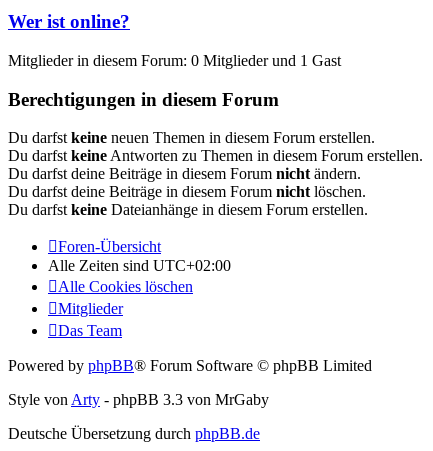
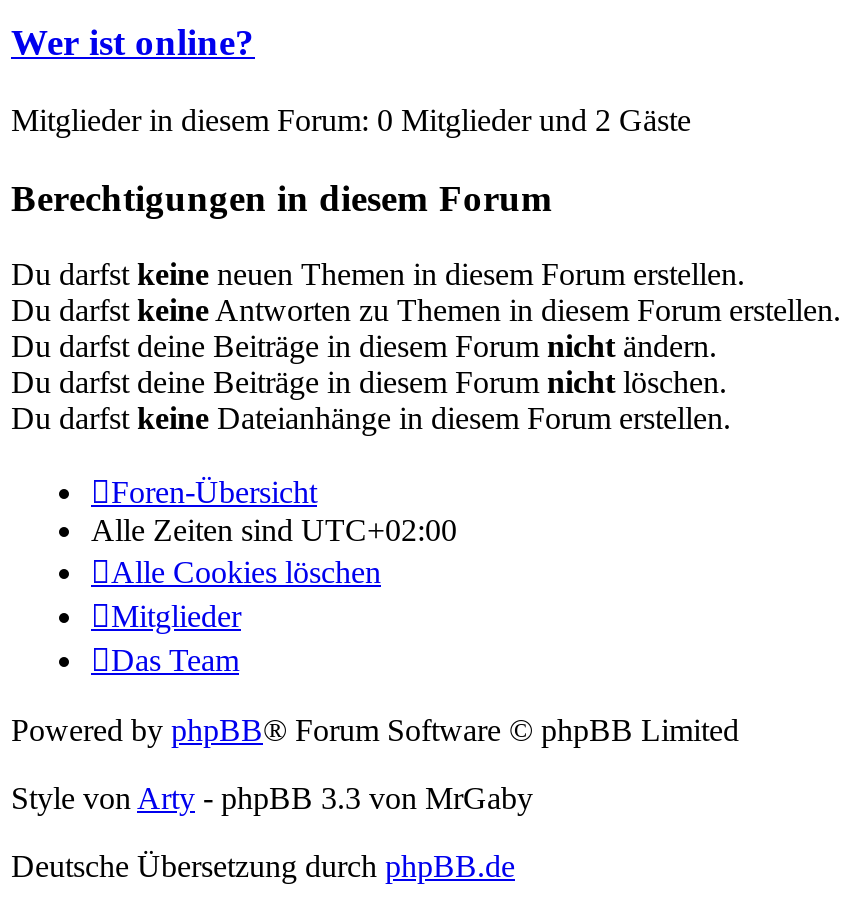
[8,52,341,69] Mitglieder in diesem Forum: 0 Mitglieder und 1 Gast -> [11,103,691,137] Mitglieder in diesem Forum: 0 Mitglieder und 2 Gäste

